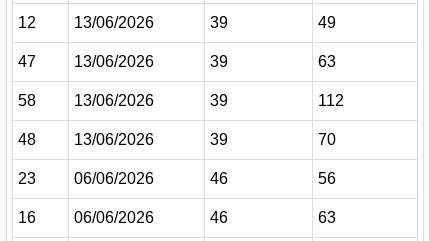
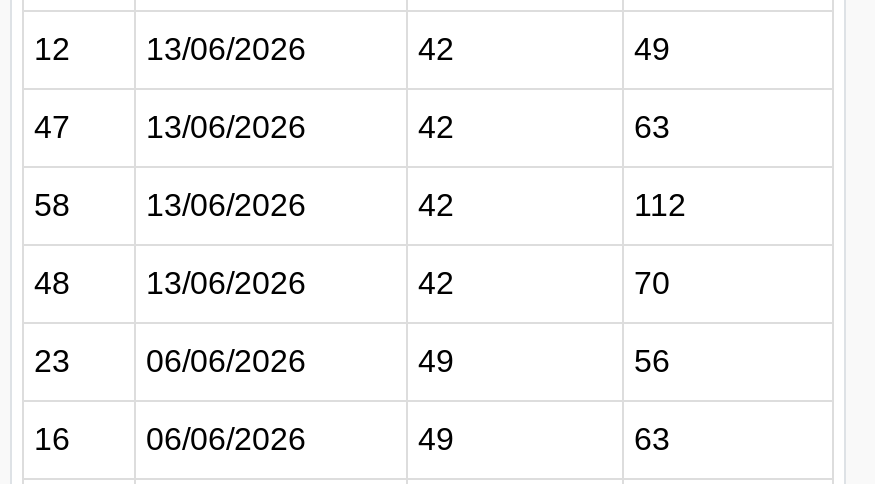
[210,14,228,31] 39 -> [418,32,454,66] 42
[210,53,228,70] 39 -> [418,110,454,144] 42
[210,92,228,109] 39 -> [418,188,454,222] 42
[210,131,228,148] 39 -> [418,266,454,300] 42
[210,170,228,187] 46 -> [418,344,454,378] 49
[210,209,228,226] 46 -> [418,422,454,456] 49

